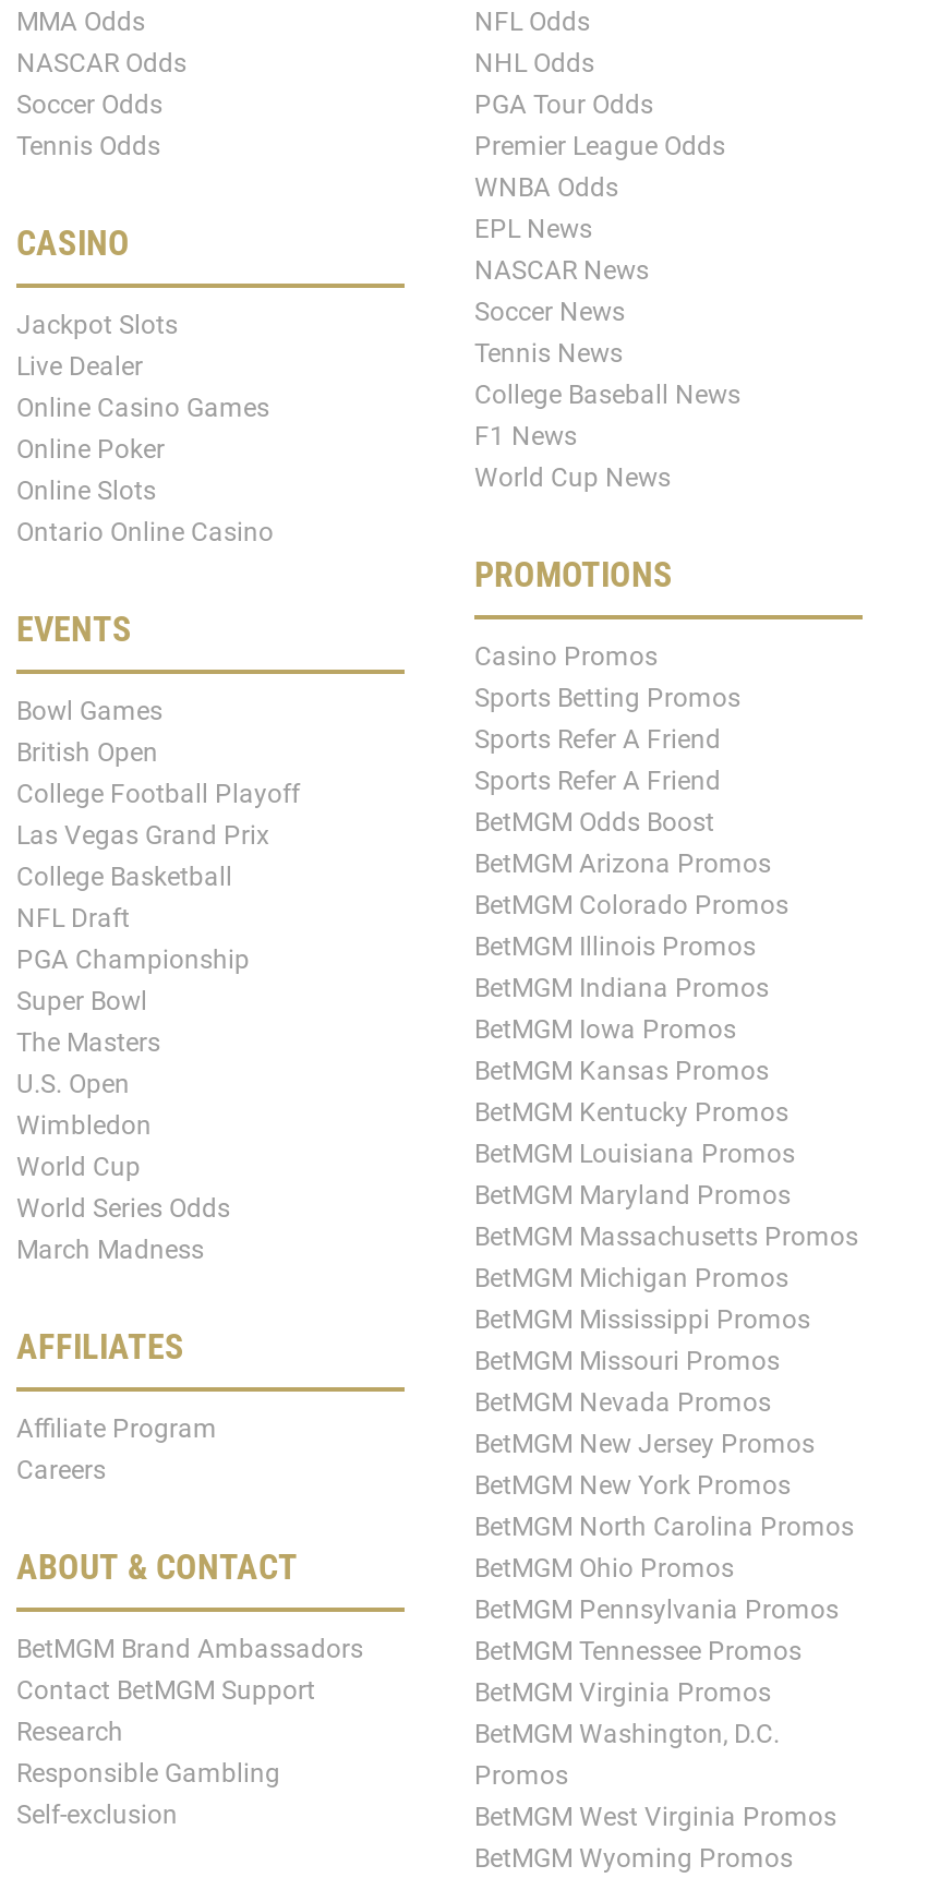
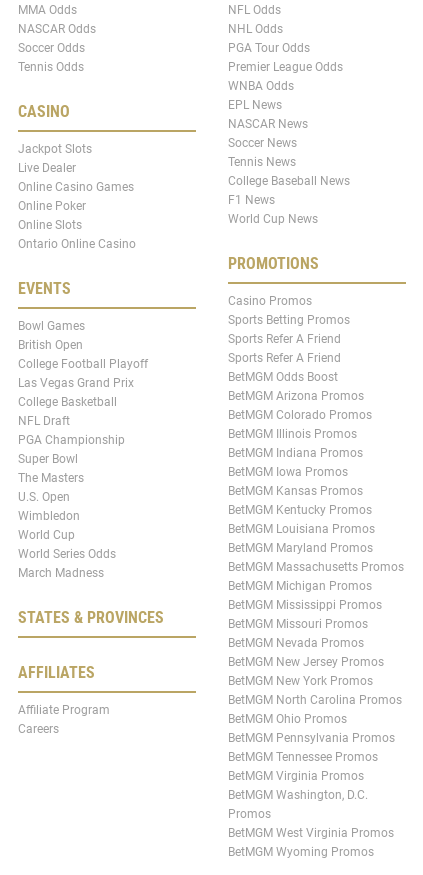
none -> [18,608,164,627] STATES & PROVINCES
moved [16,1326,217,1485] -> [18,663,110,736]: AFFILIATES | Affiliate Program | Careers
[16,1546,363,1830] ABOUT & CONTACT | BetMGM Brand Ambassadors | Contact BetMGM Support | Research | Responsible Gambling | Self-exclusion -> none

